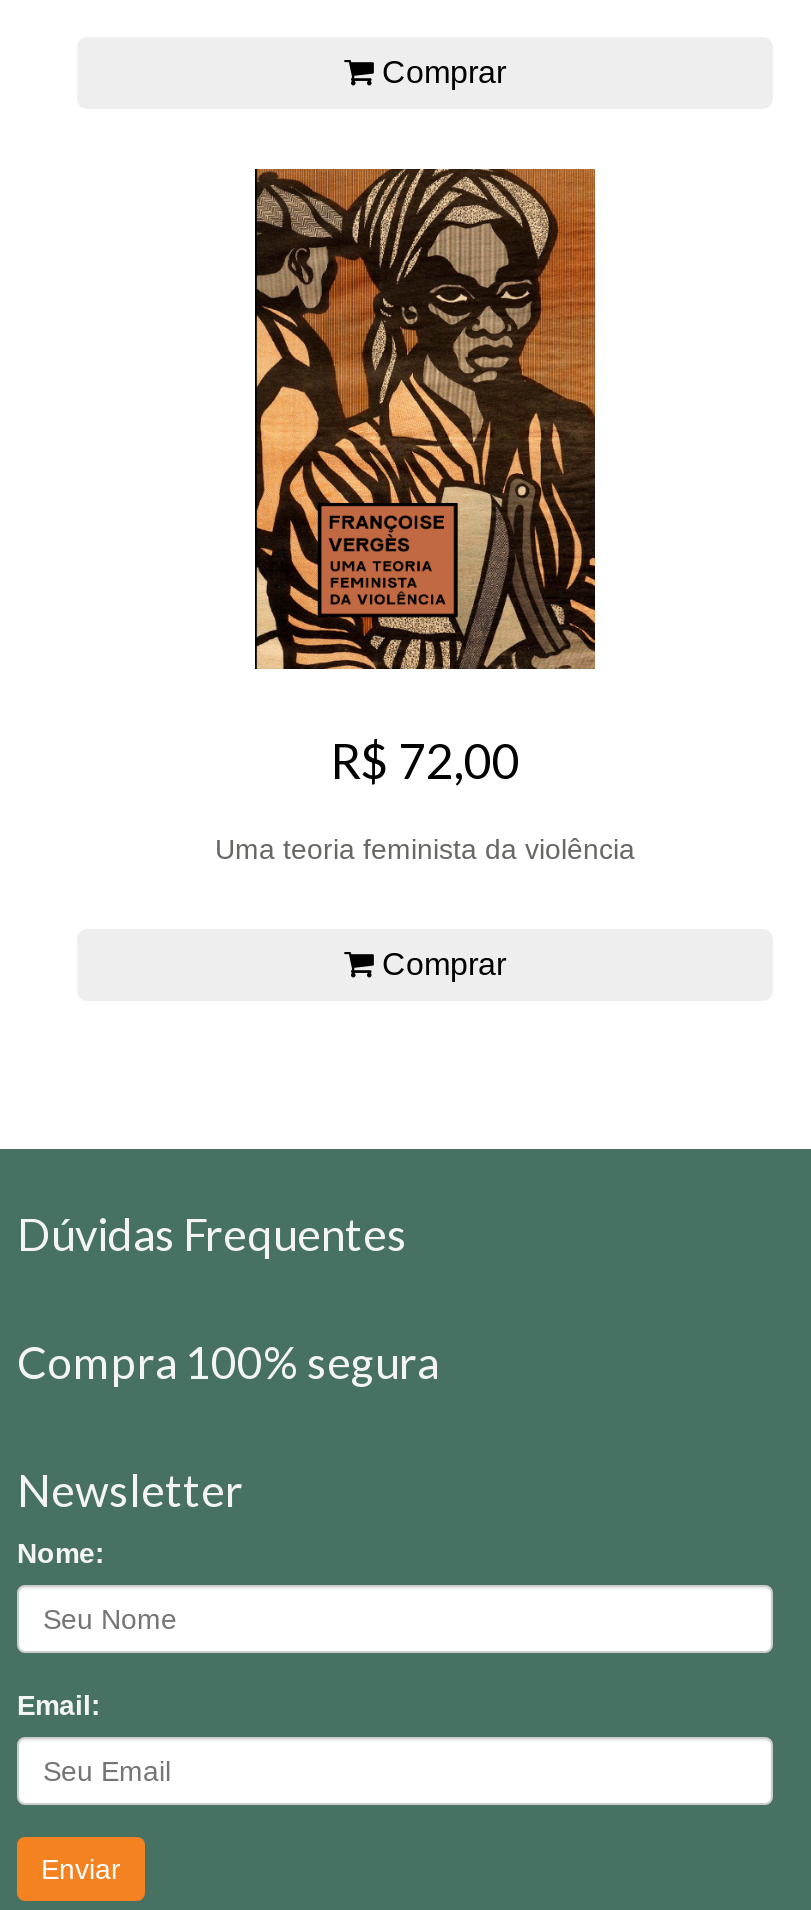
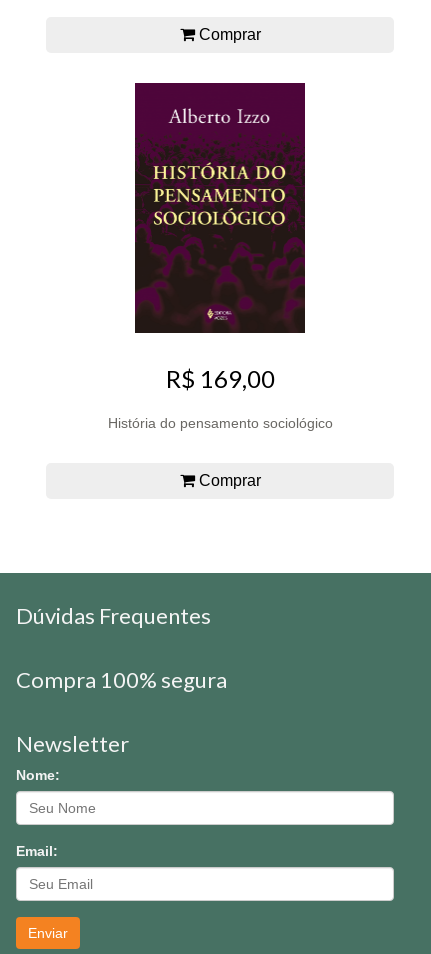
[255,167,597,788] [image] | R$ 72,00 -> [135,82,306,393] [image] | R$ 169,00
[215,833,635,865] Uma teoria feminista da violência -> [107,415,332,431] História do pensamento sociológico

